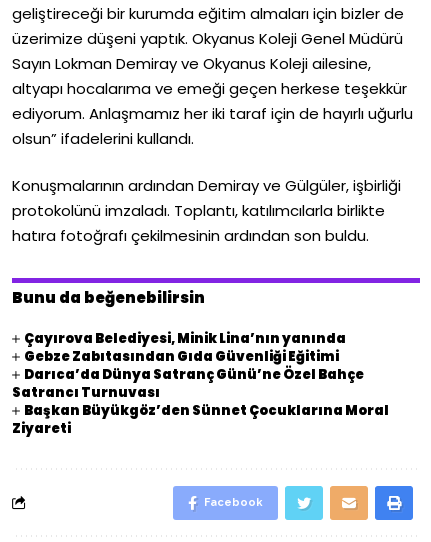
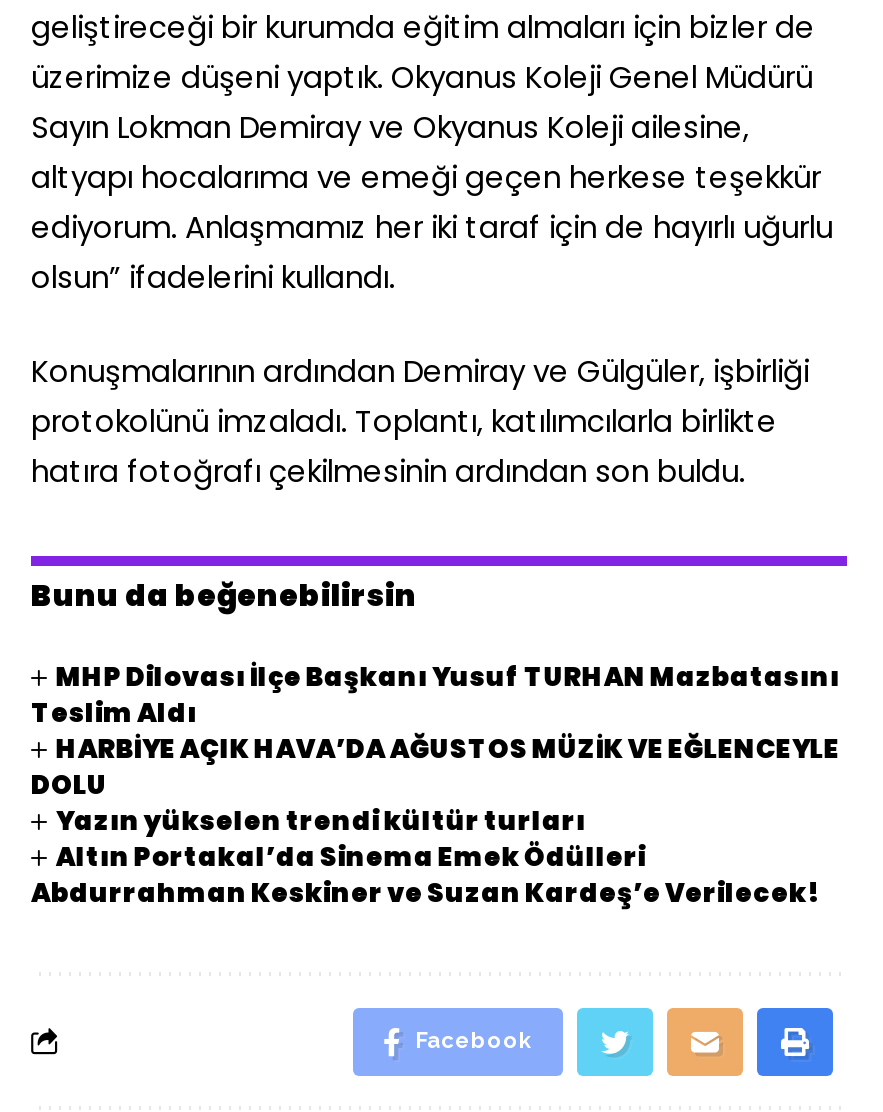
[12,329,389,438] Çayırova Belediyesi, Minik Lina’nın yanında | Gebze Zabıtasından Gıda Güvenliği Eğitimi | Darıca’da Dünya Satranç Günü’ne Özel Bahçe | Satrancı Turnuvası | Başkan Büyükgöz’den Sünnet Çocuklarına Moral | Ziyareti -> [31,658,840,912] MHP Dilovası İlçe Başkanı Yusuf TURHAN Mazbatasını | Teslim Aldı | HARBİYE AÇIK HAVA’DA AĞUSTOS MÜZİK VE EĞLENCEYLE | DOLU | Yazın yükselen trendi kültür turları | Altın Portakal’da Sinema Emek Ödülleri | Abdurrahman Keskiner ve Suzan Kardeş’e Verilecek!

